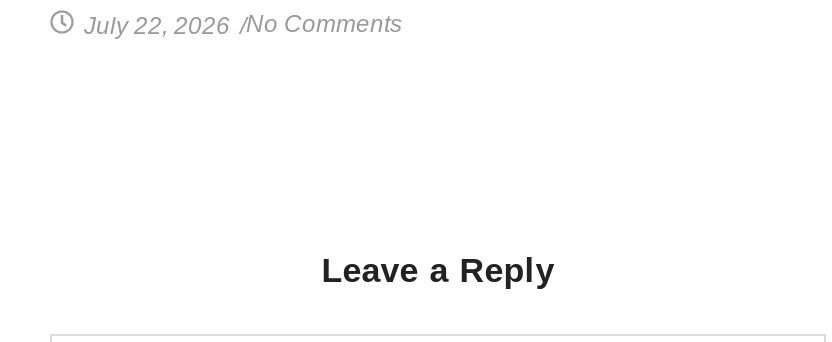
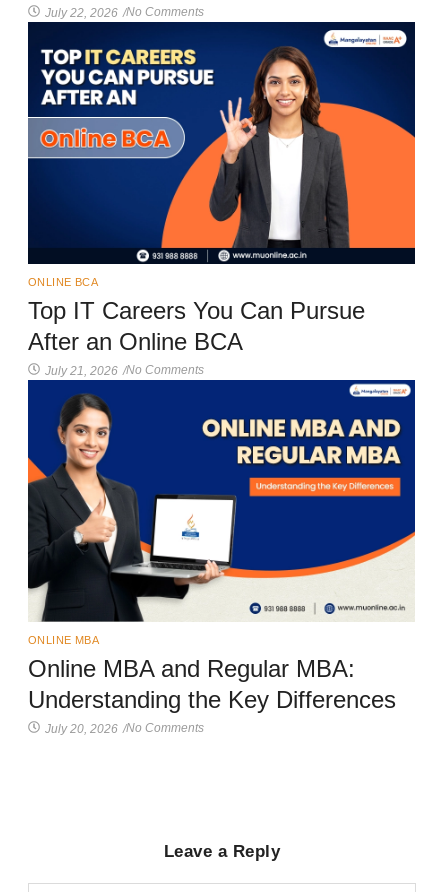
none -> [27,21,416,378] [image] | ONLINE BCA | Top IT Careers You Can Pursue | After an Online BCA | July 21, 2026 / No Comments
none -> [27,379,416,735] [image] | ONLINE MBA | Online MBA and Regular MBA: | Understanding the Key Differences | July 20, 2026 / No Comments

